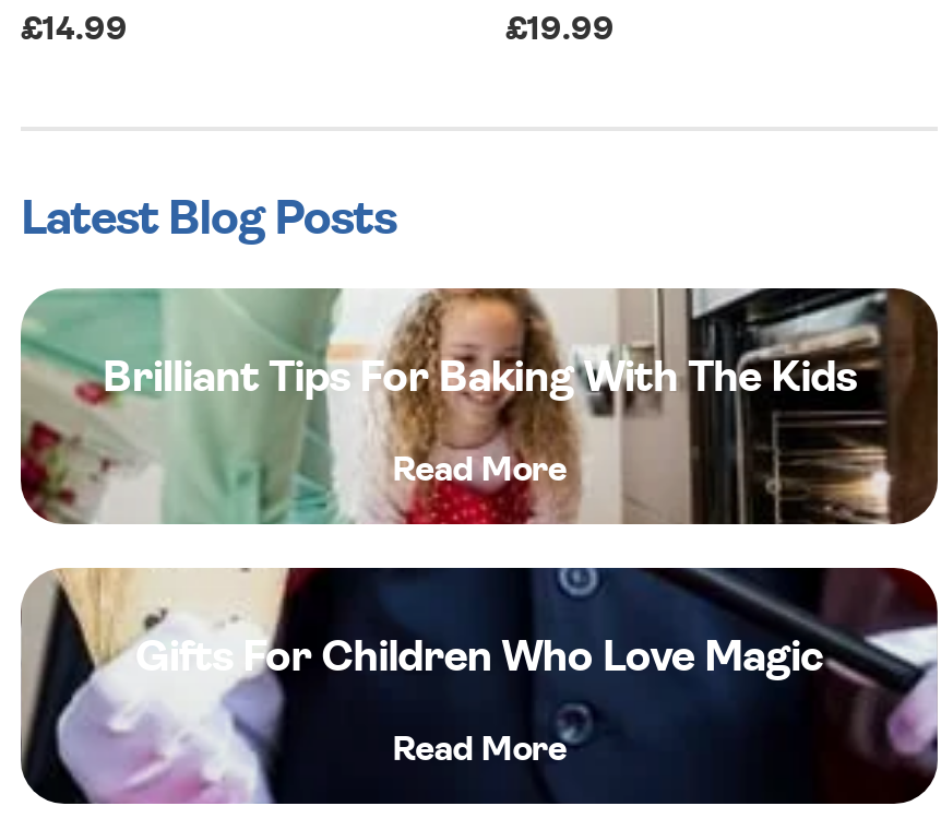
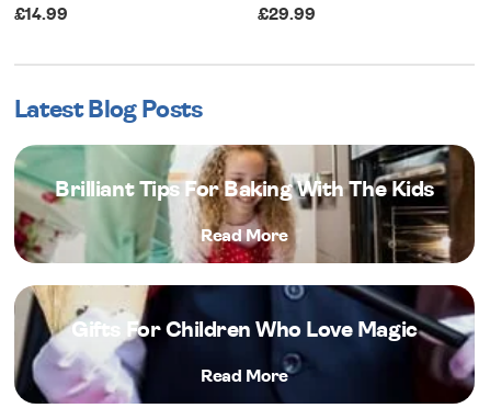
[505,14,615,46] £19.99 -> [258,7,316,23] £29.99

